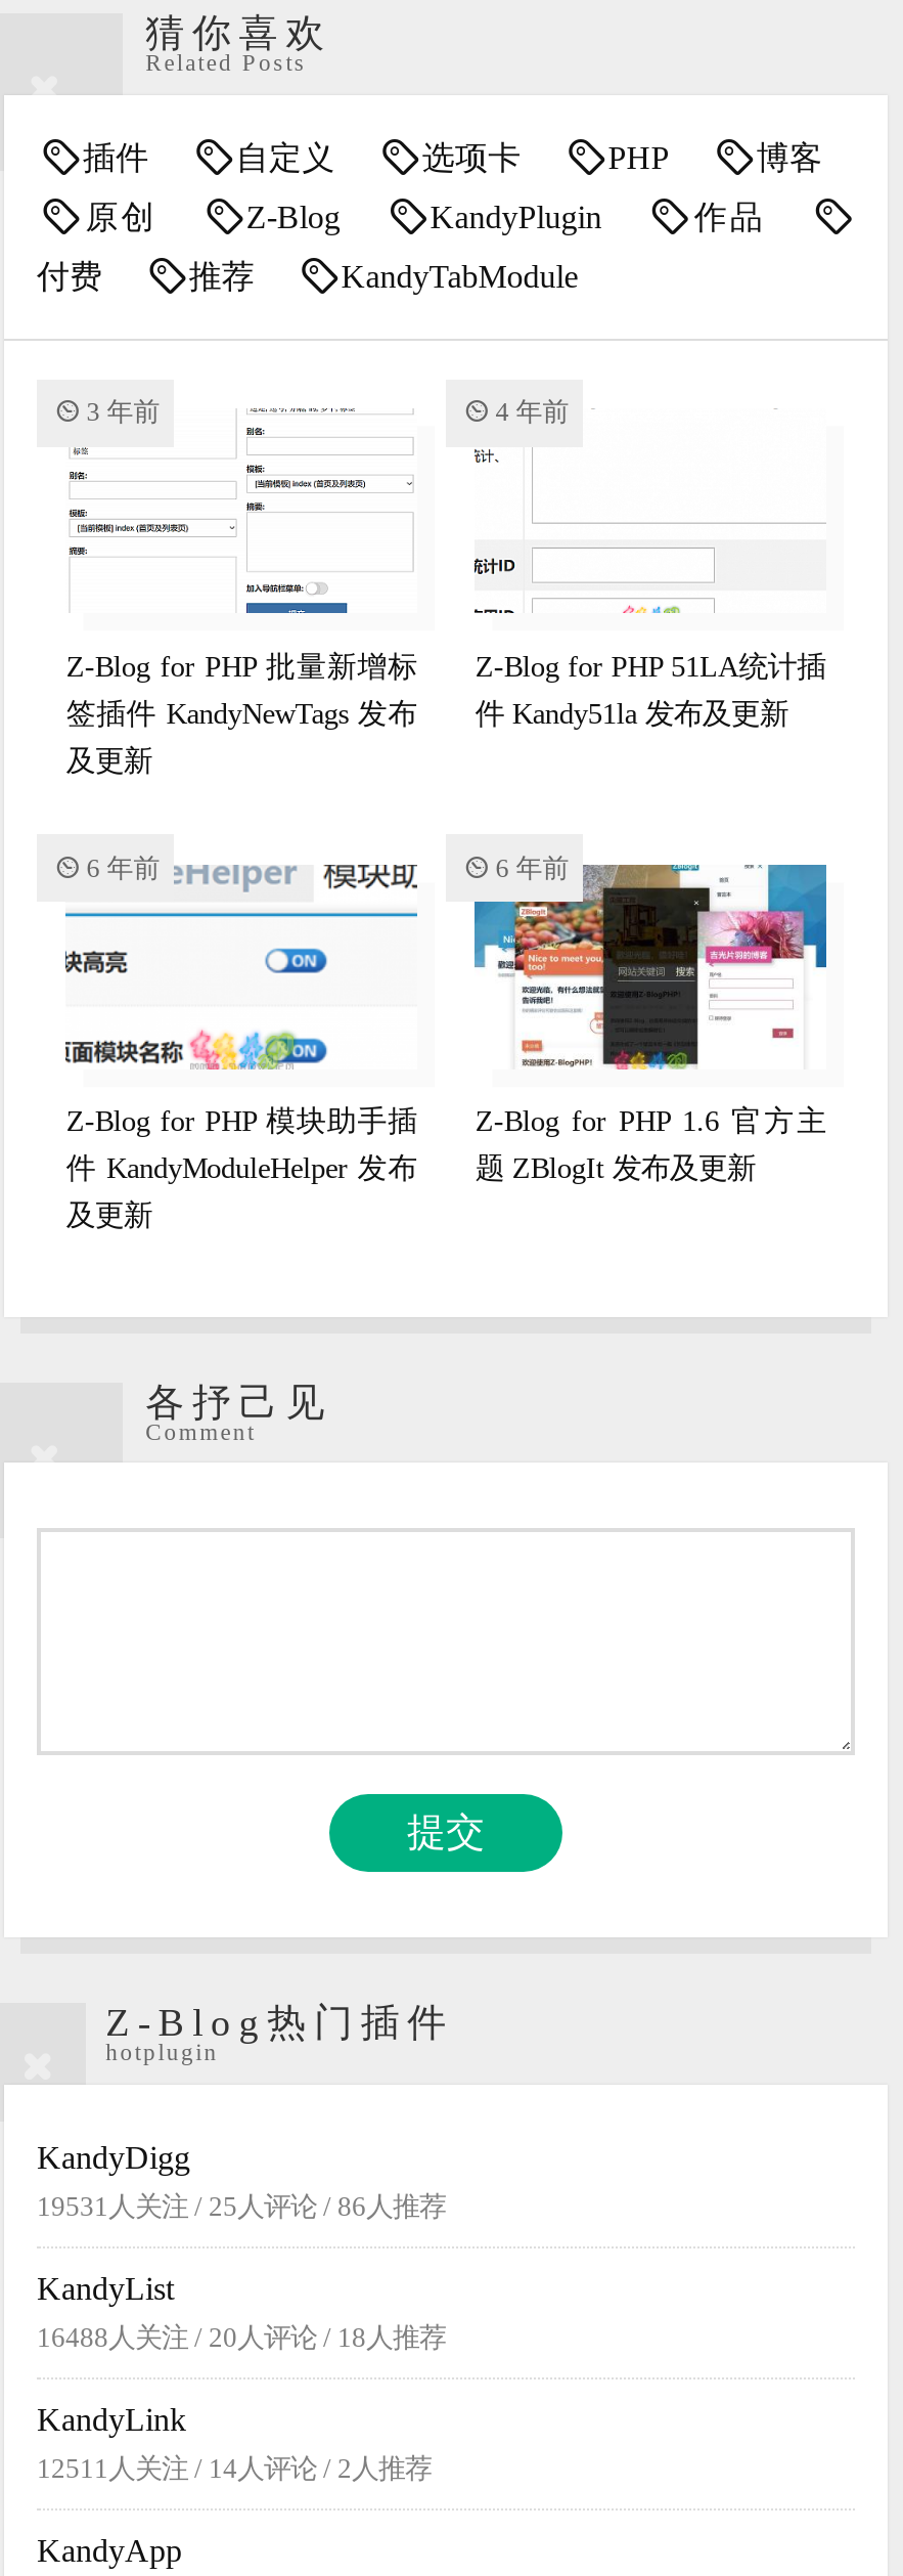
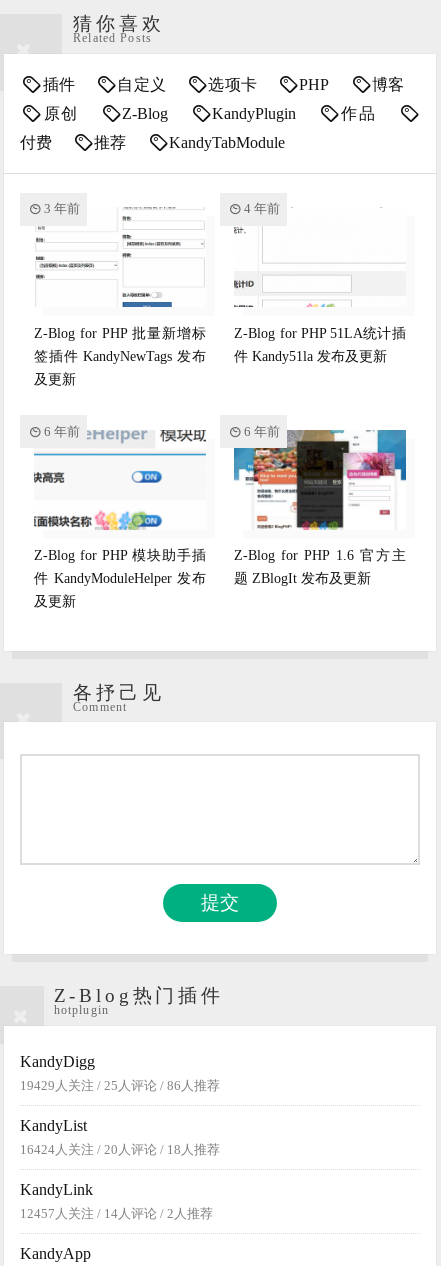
[37,2191,446,2222] 19531人关注 / 25人评论 / 86人推荐 -> [20,1078,220,1093] 19429人关注 / 25人评论 / 86人推荐
[37,2322,446,2353] 16488人关注 / 20人评论 / 18人推荐 -> [20,1142,220,1157] 16424人关注 / 20人评论 / 18人推荐
[37,2453,432,2484] 12511人关注 / 14人评论 / 2人推荐 -> [20,1206,213,1221] 12457人关注 / 14人评论 / 2人推荐

